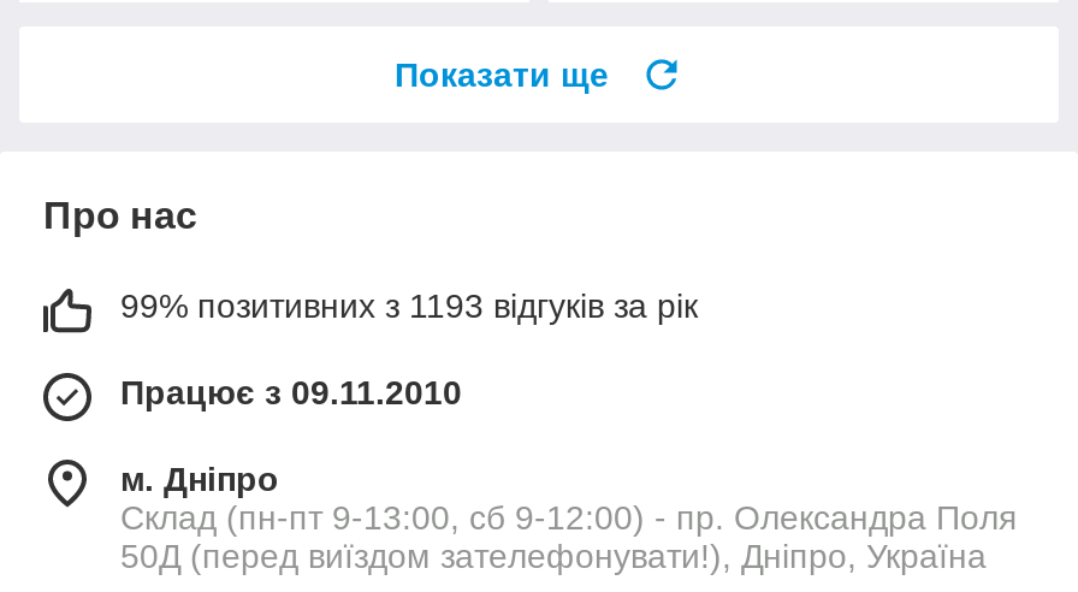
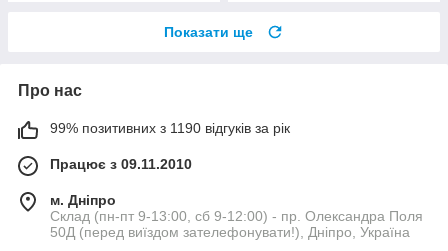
[120,286,698,324] 99% позитивних з 1193 відгуків за рік -> [50,120,290,136] 99% позитивних з 1190 відгуків за рік

